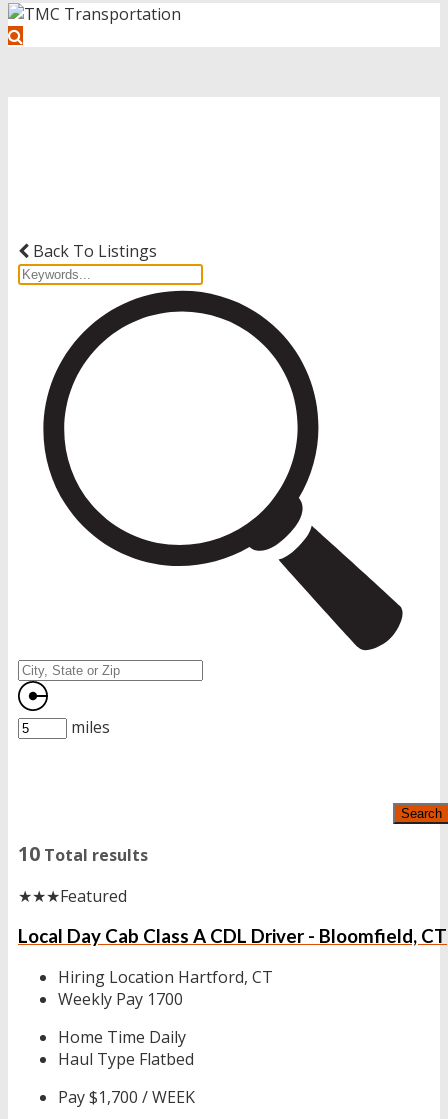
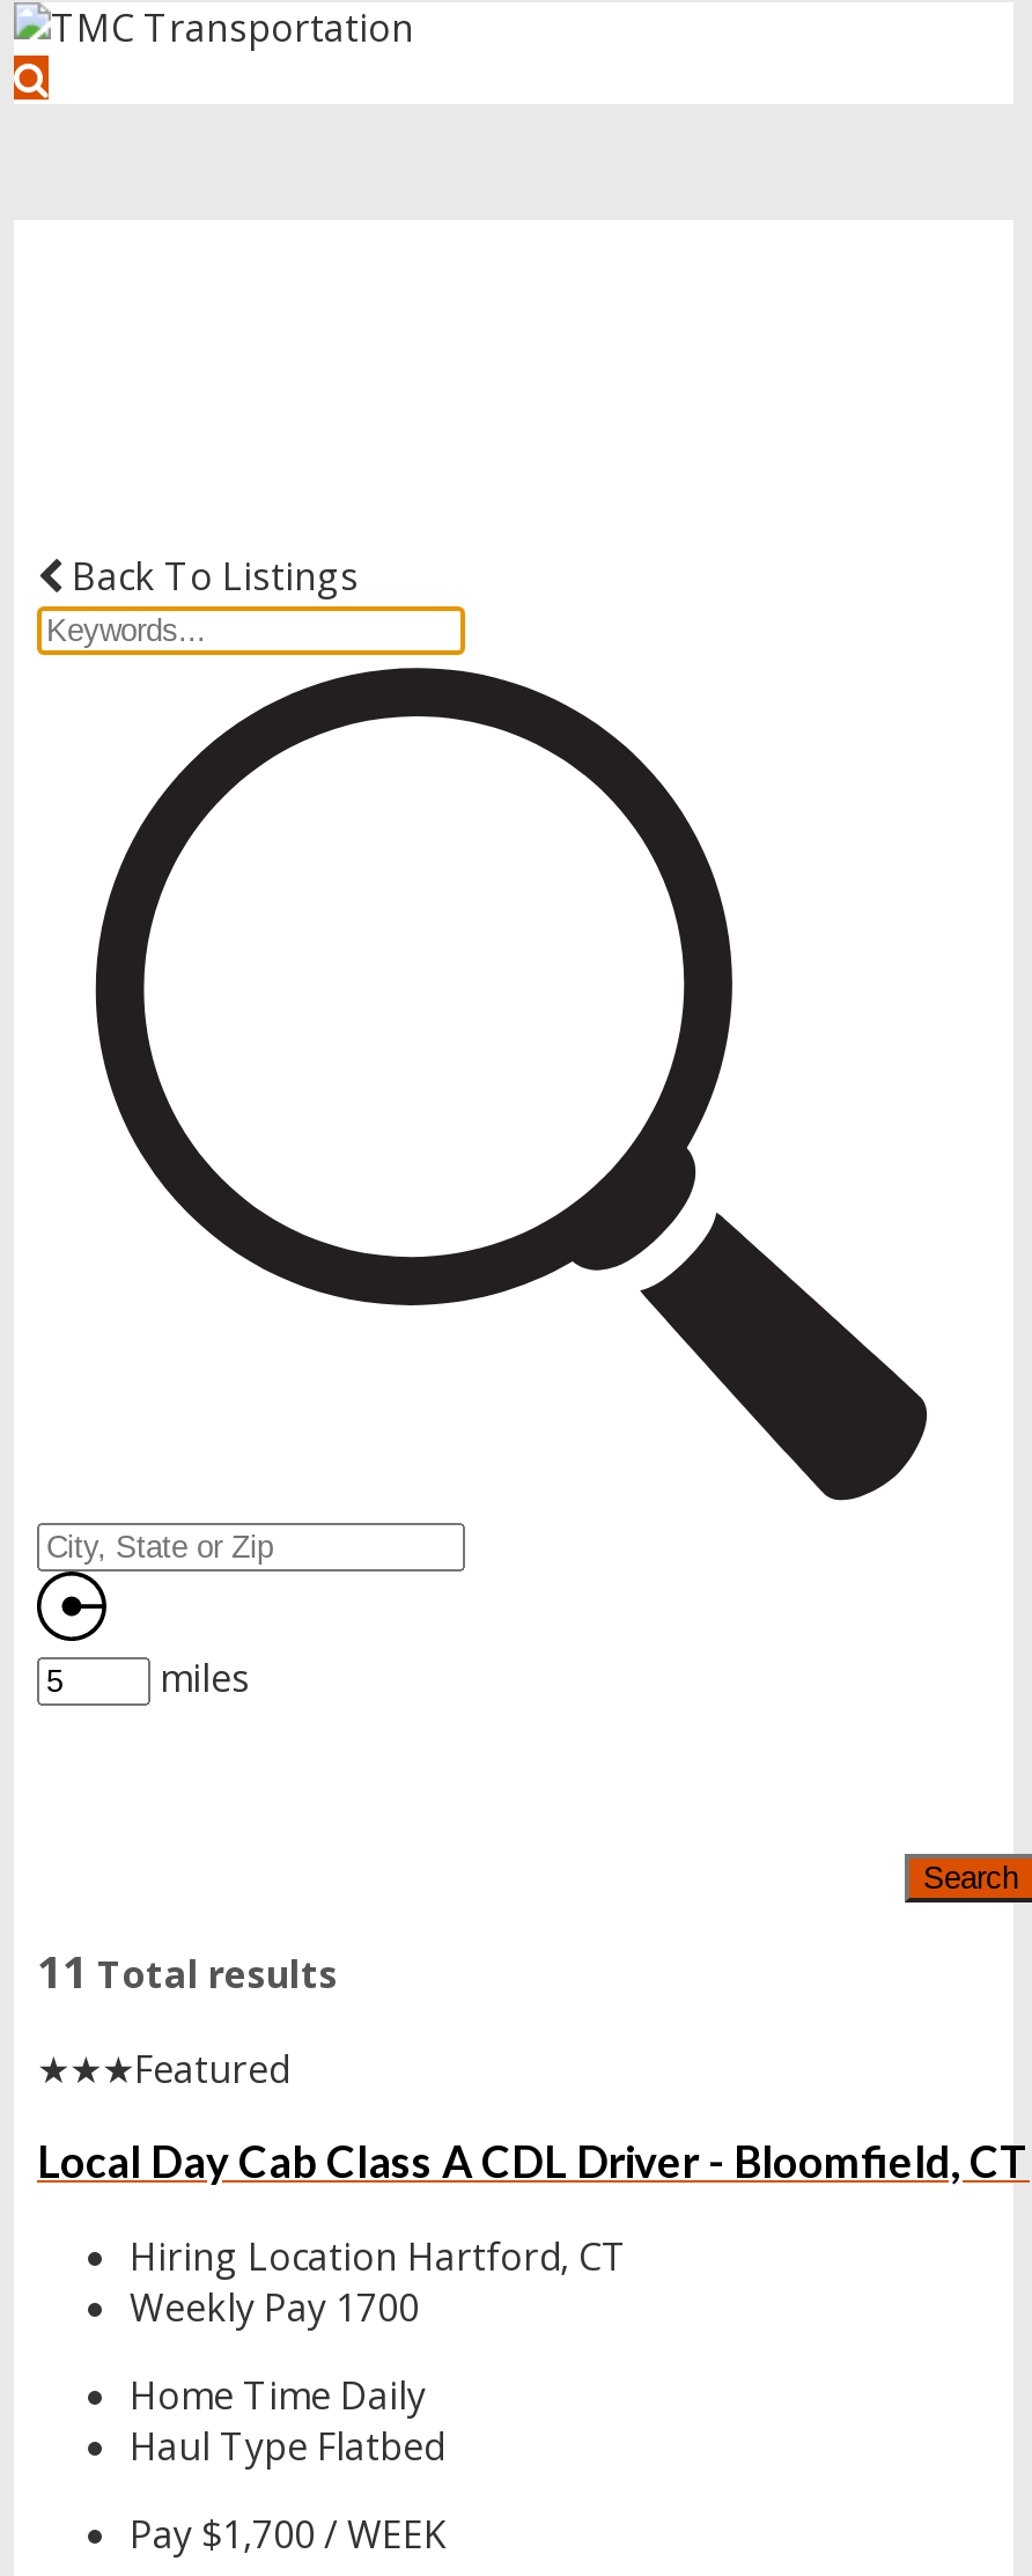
[18,839,148,866] 10 Total results -> [37,1938,338,2001] 11 Total results

